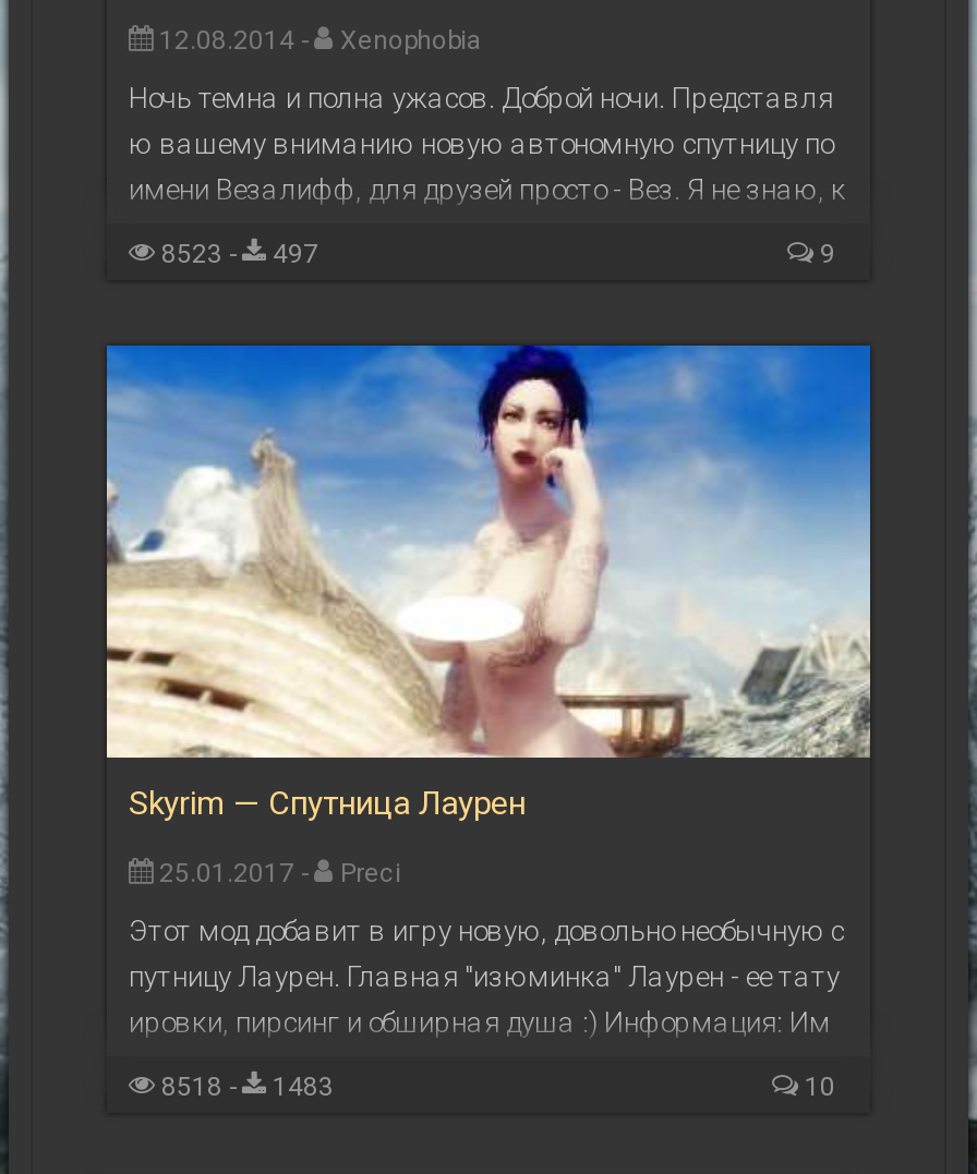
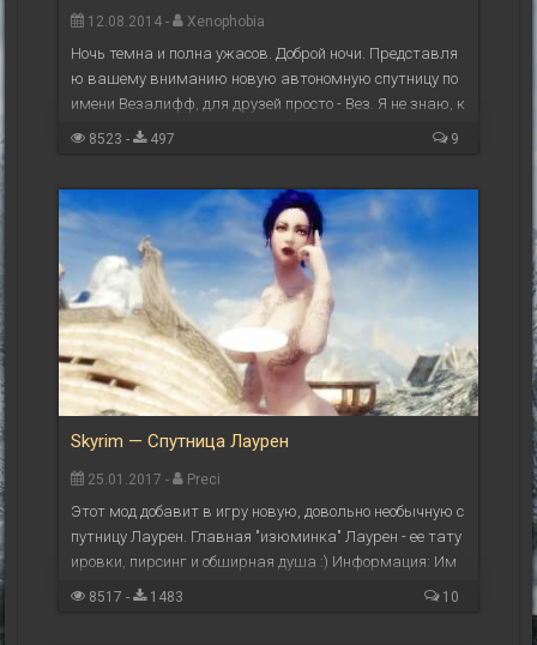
[155,1072,334,1102] 8518 - 1483 -> [85,589,183,605] 8517 - 1483

